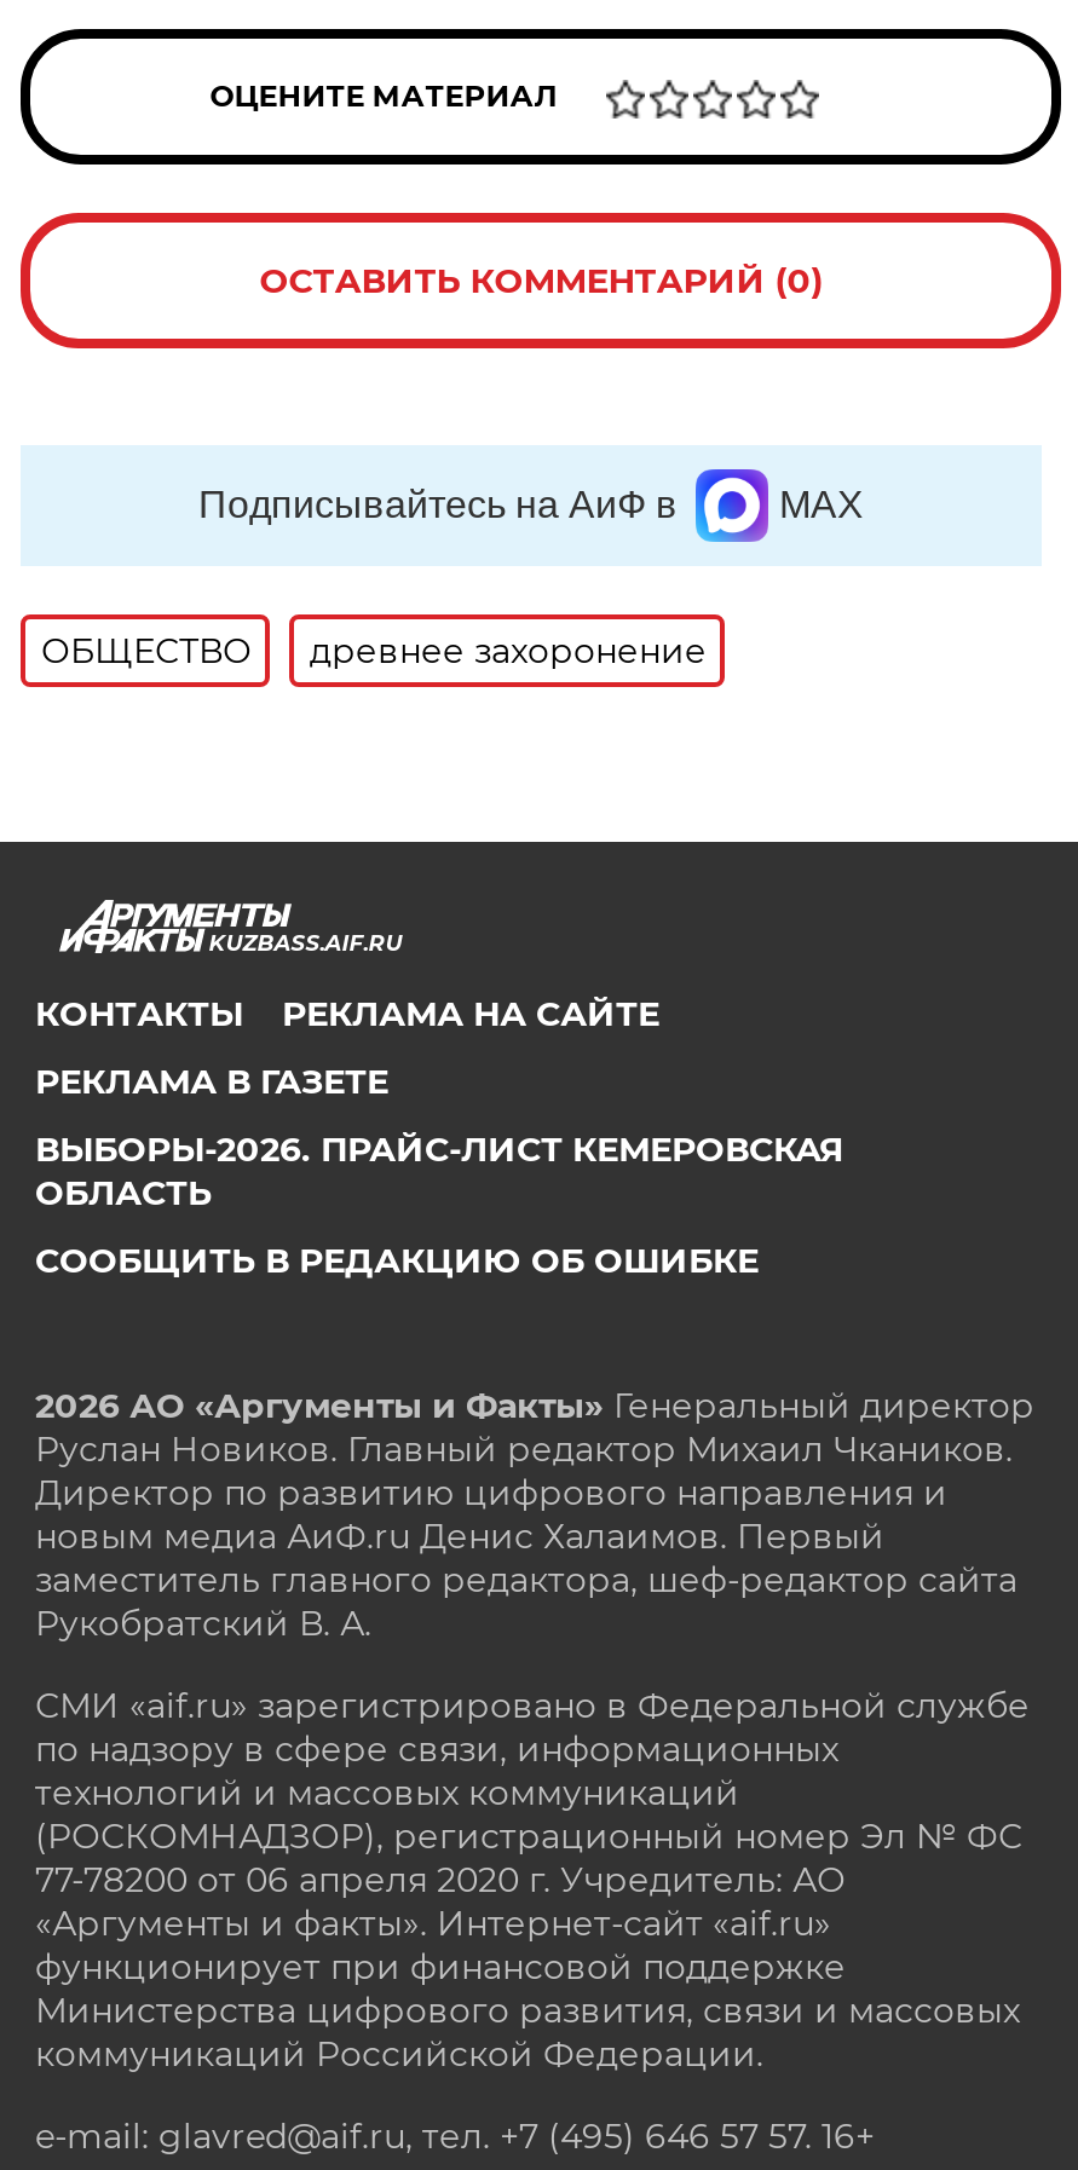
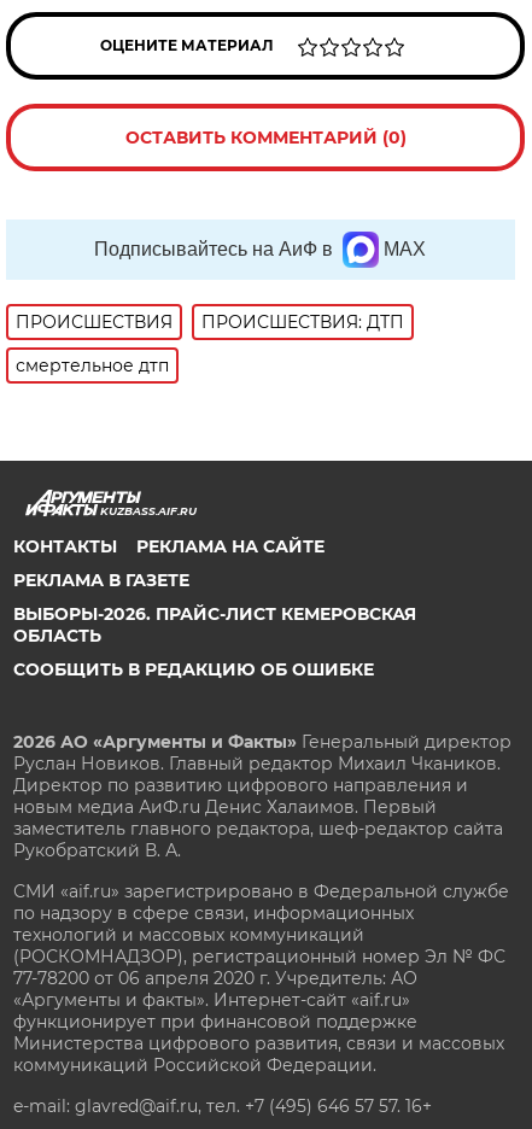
[41,629,706,673] ОБЩЕСТВО | древнее захоронение -> [16,311,405,376] ПРОИСШЕСТВИЯ | ПРОИСШЕСТВИЯ: ДТП | смертельное дтп

